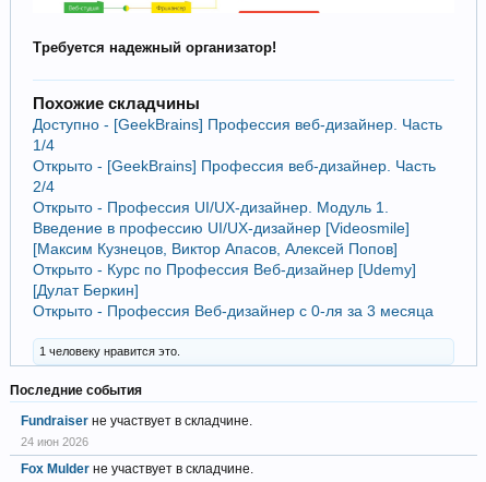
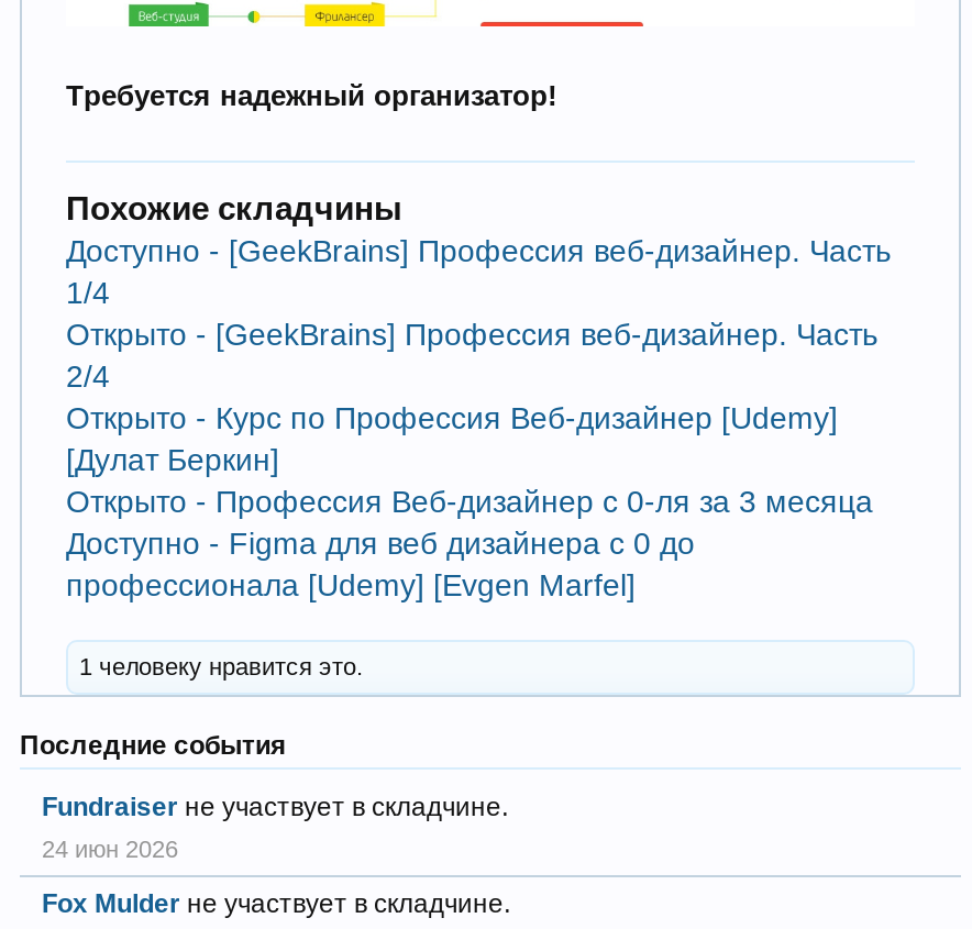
[33,199,410,257] Открыто - Профессия UI/UX-дизайнер. Модуль 1. | Введение в профессию UI/UX-дизайнер [Videosmile] | [Максим Кузнецов, Виктор Апасов, Алексей Попов] -> none
moved [33,261,416,299] -> [66,400,838,477]: Открыто - Курс по Профессия Веб-дизайнер [Udemy] | [Дулат Беркин]
none -> [66,526,695,603] Доступно - Figma для веб дизайнера с 0 до | профессионала [Udemy] [Evgen Marfel]

